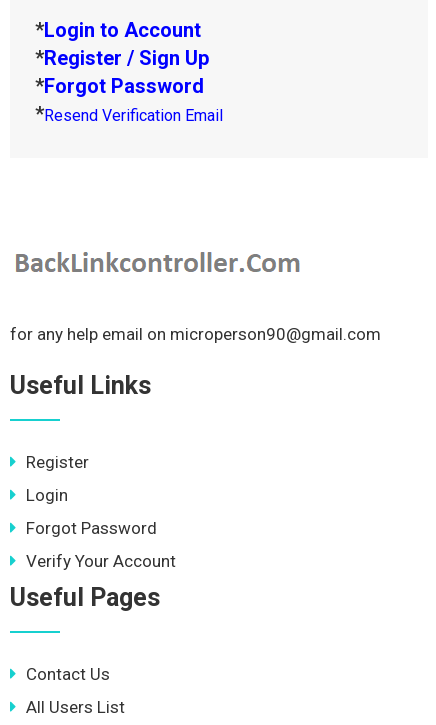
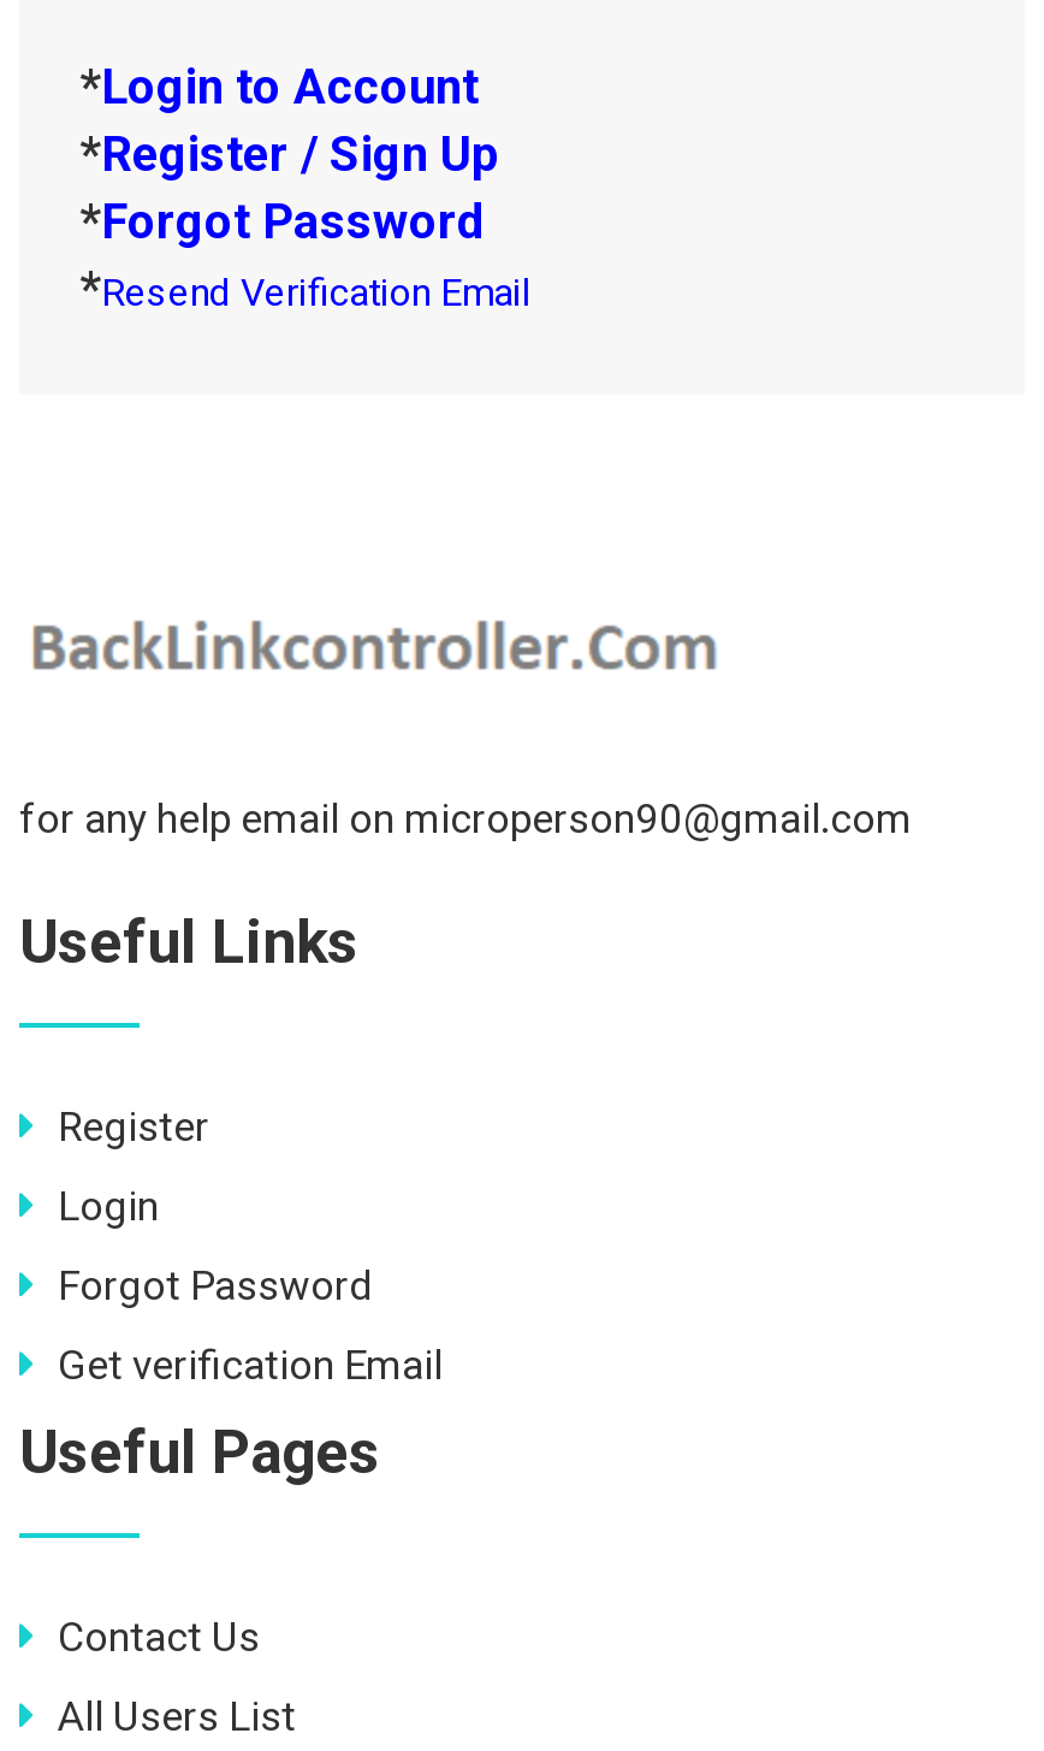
[26,551,176,571] Verify Your Account -> [58,1341,443,1389] Get verification Email

